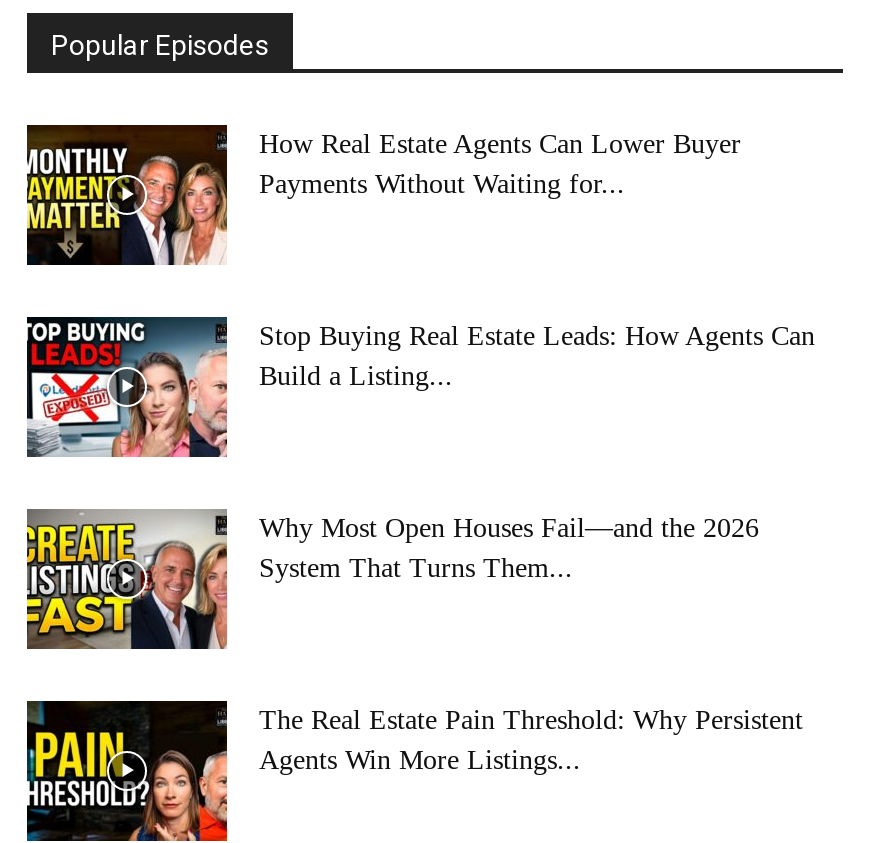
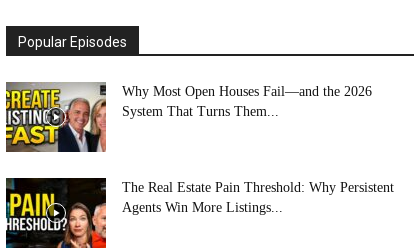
[25,125,741,267] [image] | How Real Estate Agents Can Lower Buyer | Payments Without Waiting for... -> none
[27,317,815,459] [image] | Stop Buying Real Estate Leads: How Agents Can | Build a Listing... -> none

